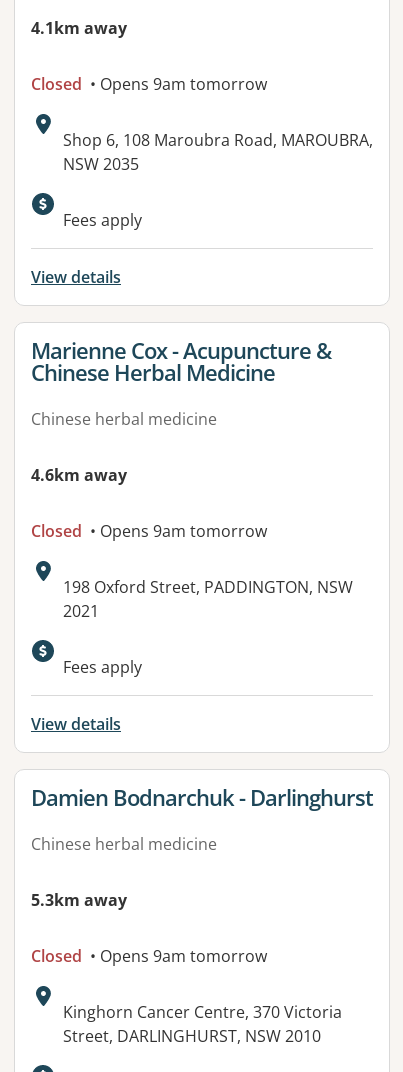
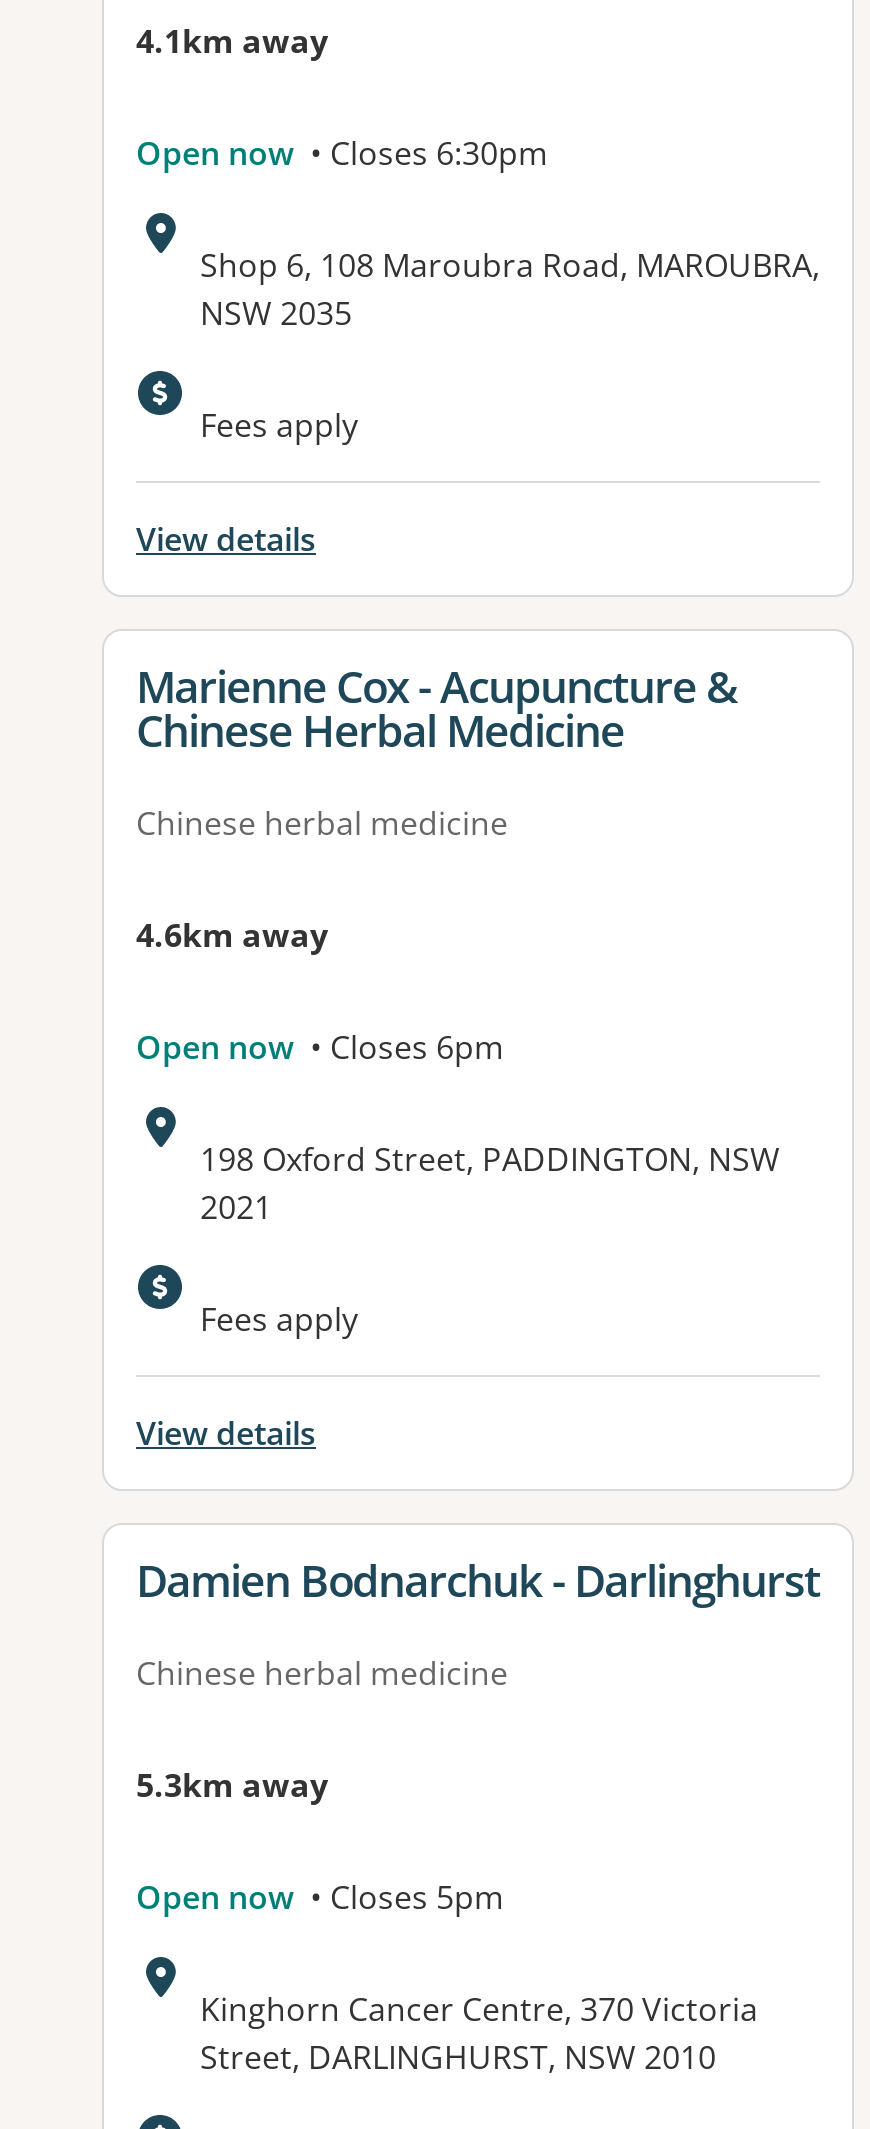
[31,73,267,95] Closed • Opens 9am tomorrow -> [136,132,548,176] Open now • Closes 6:30pm
[31,520,267,542] Closed • Opens 9am tomorrow -> [136,1026,504,1070] Open now • Closes 6pm
[31,945,267,967] Closed • Opens 9am tomorrow -> [136,1876,504,1920] Open now • Closes 5pm

